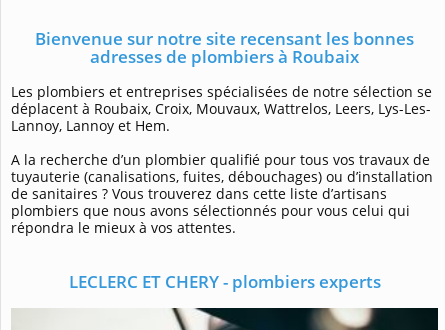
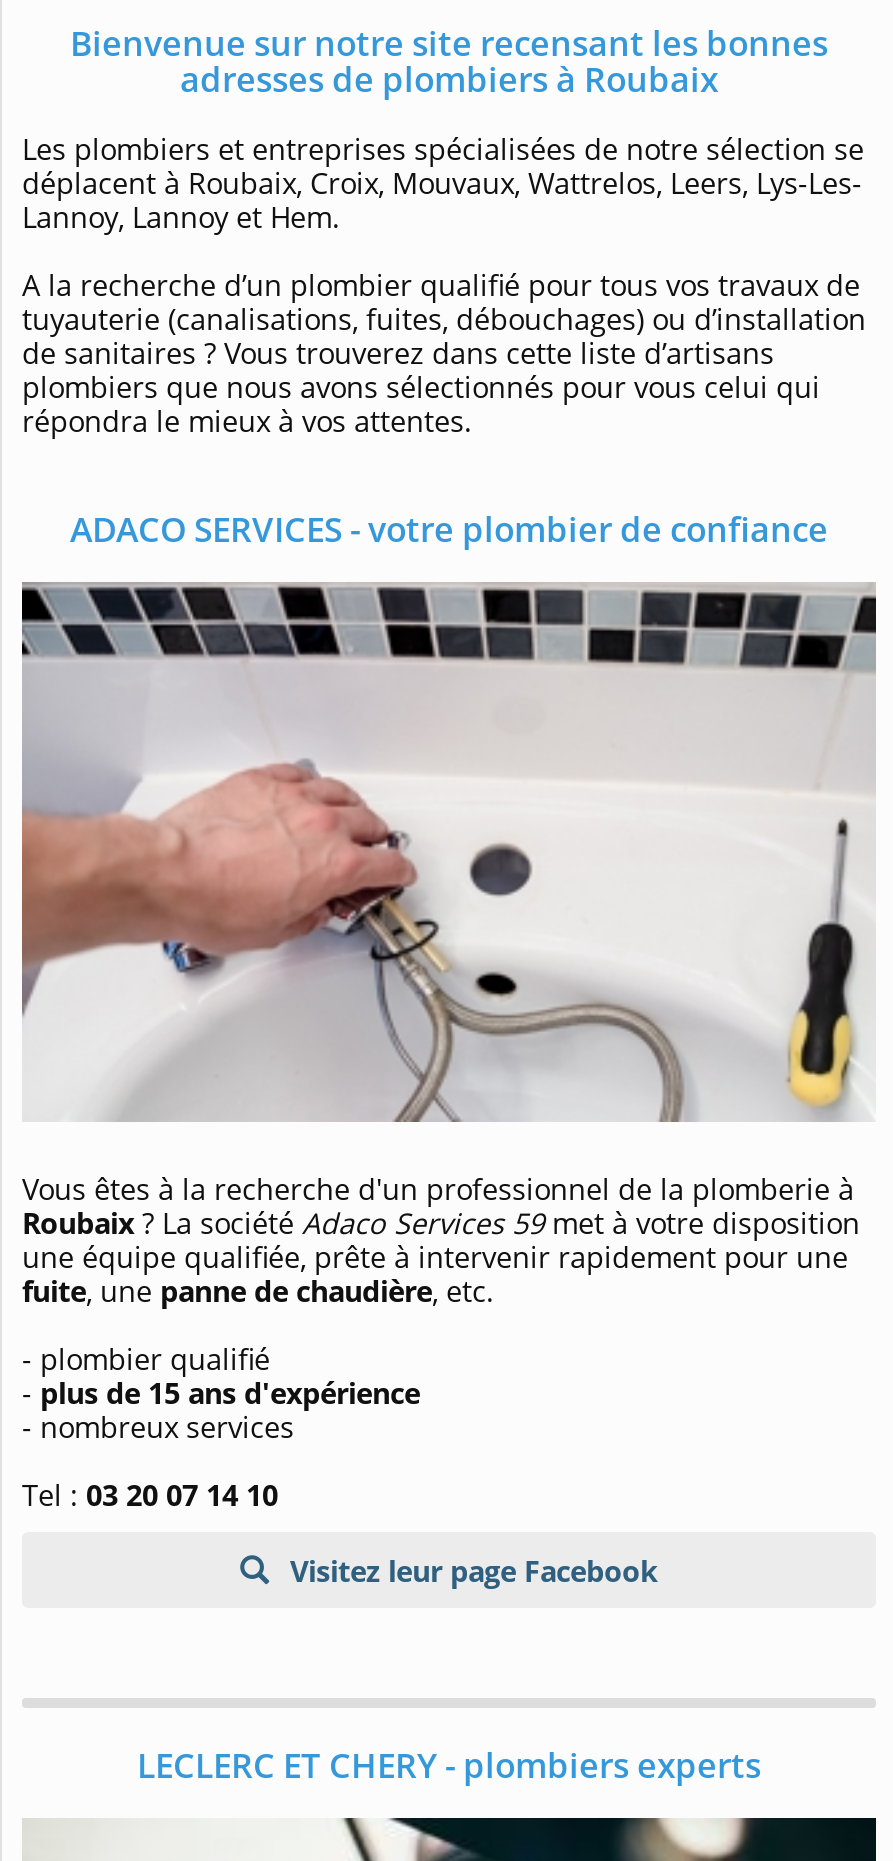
none -> [20,582,878,1589] [image] | Vous êtes à la recherche d'un professionnel de la plomberie à | Roubaix? La société Adaco Services 59 met à votre disposition | une équipe qualifiée, prête à intervenir rapidement pour une | fuite, une panne de chaudière, etc. | - plombier qualifié | - plus de 15 ans d'expérience | - nombreux services | Tel : 03 20 07 14 10 | Visitez leur page Facebook
none -> [70,506,828,552] ADACO SERVICES - votre plombier de confiance

